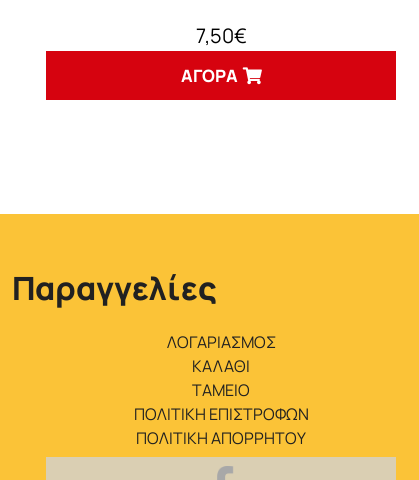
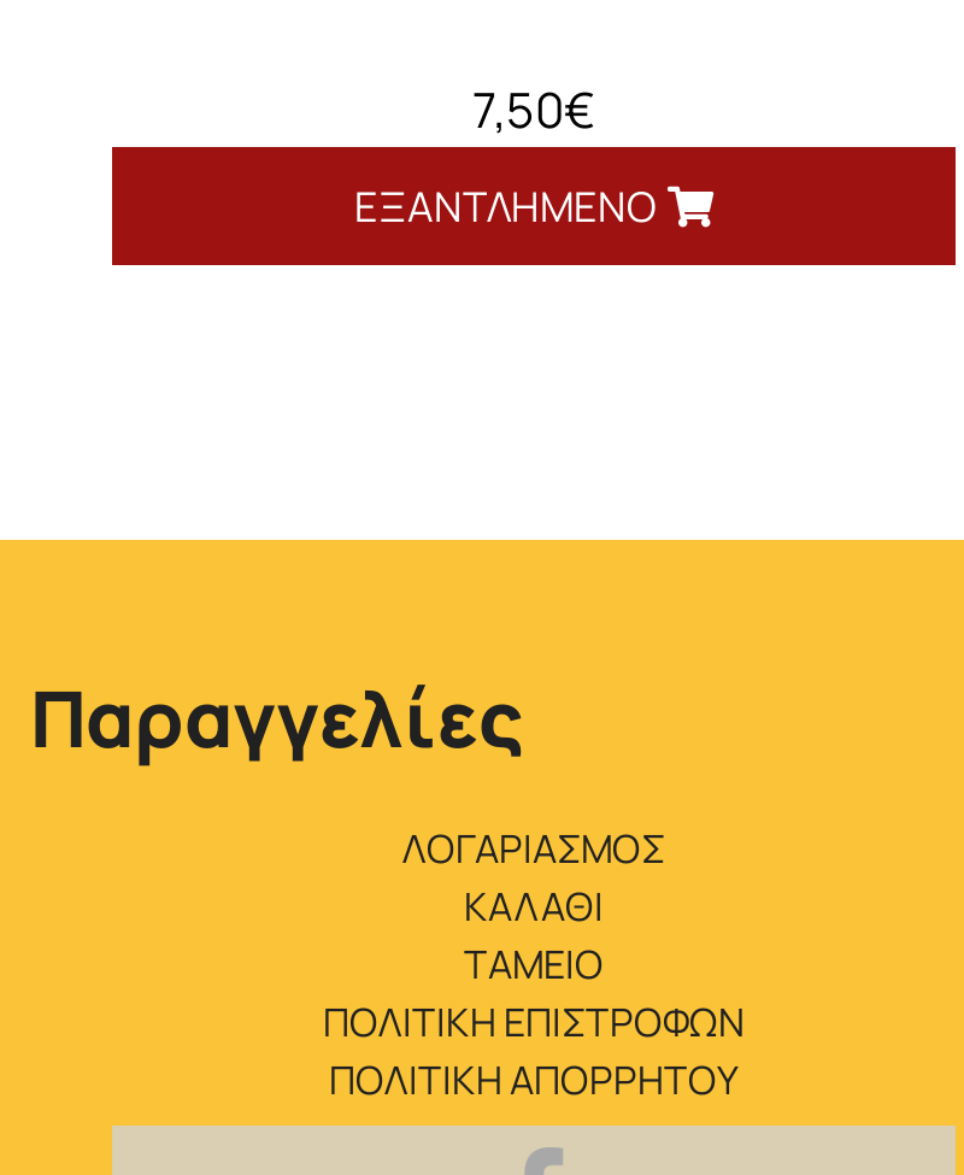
[180,64,237,87] ΑΓΟΡΆ -> [354,178,656,234] ΕΞΑΝΤΛΗΜΈΝΟ

